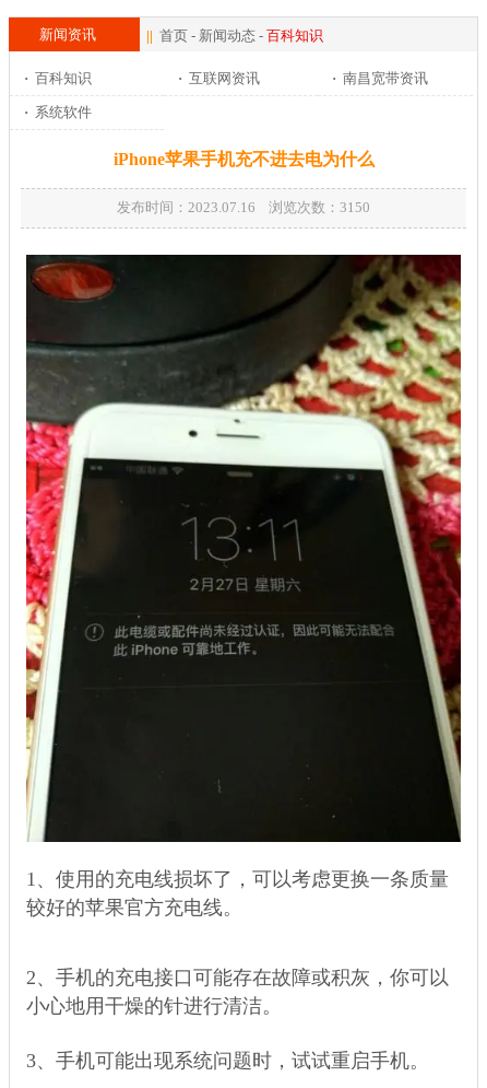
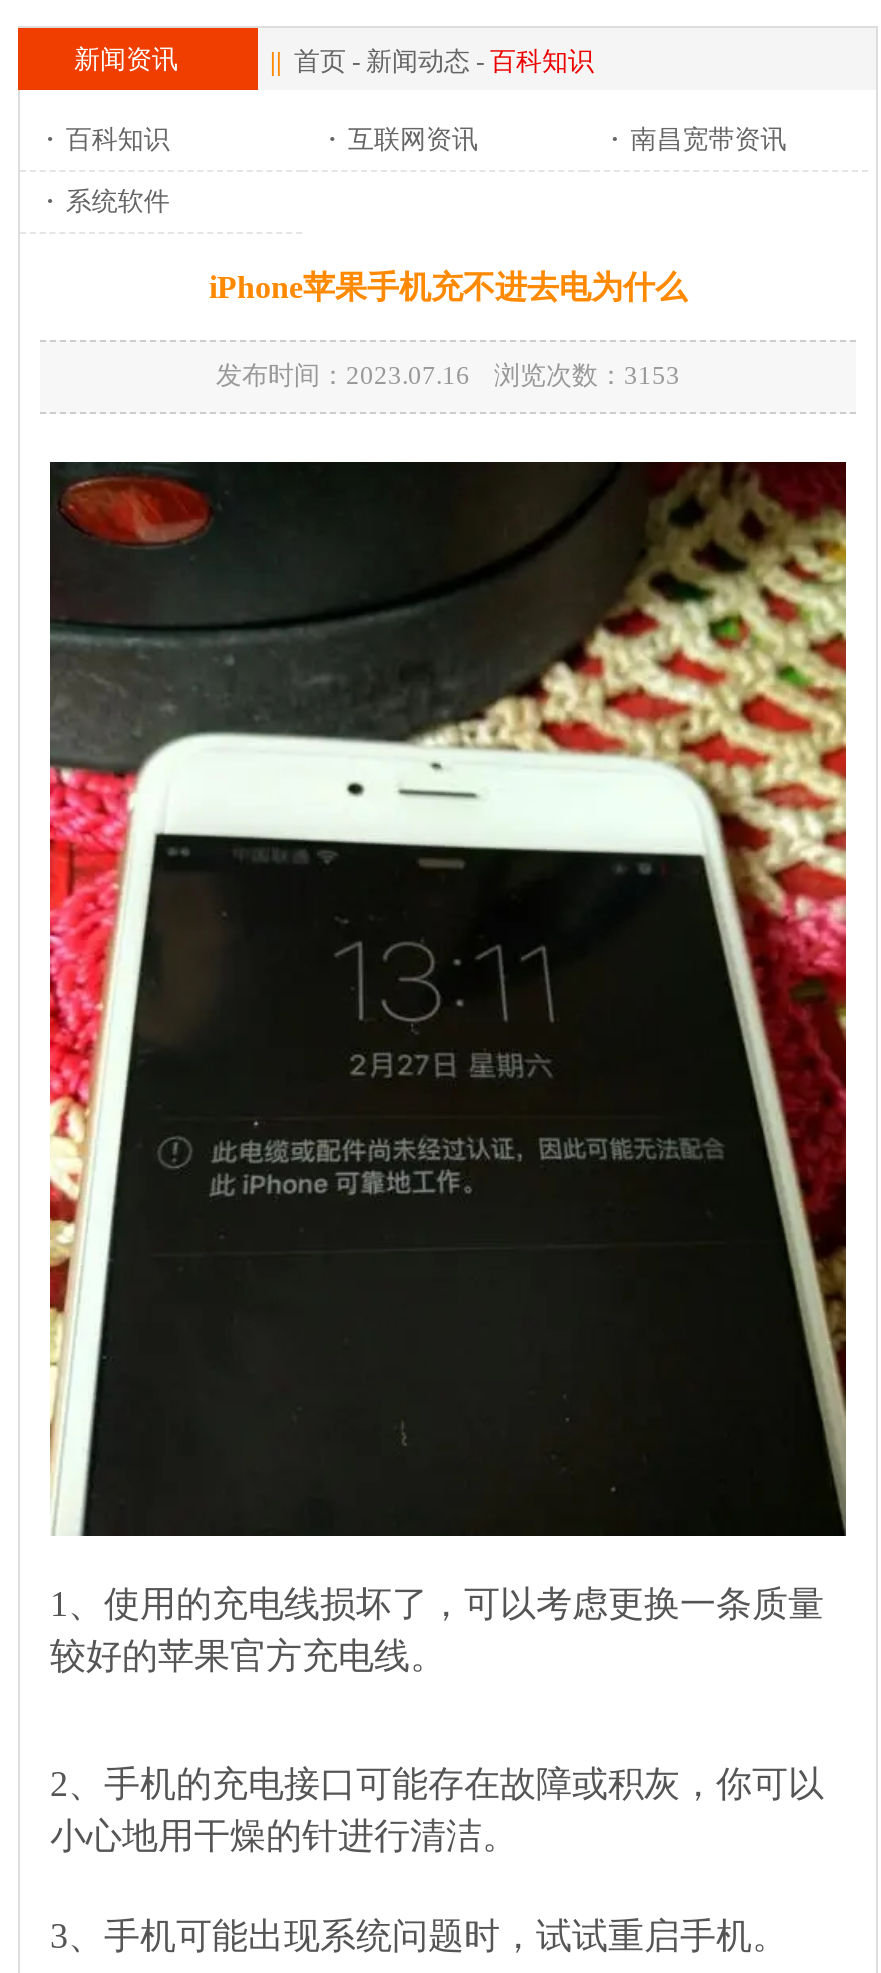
[117,199,370,215] 发布时间：2023.07.16 浏览次数：3150 -> [216,360,680,390] 发布时间：2023.07.16 浏览次数：3153

